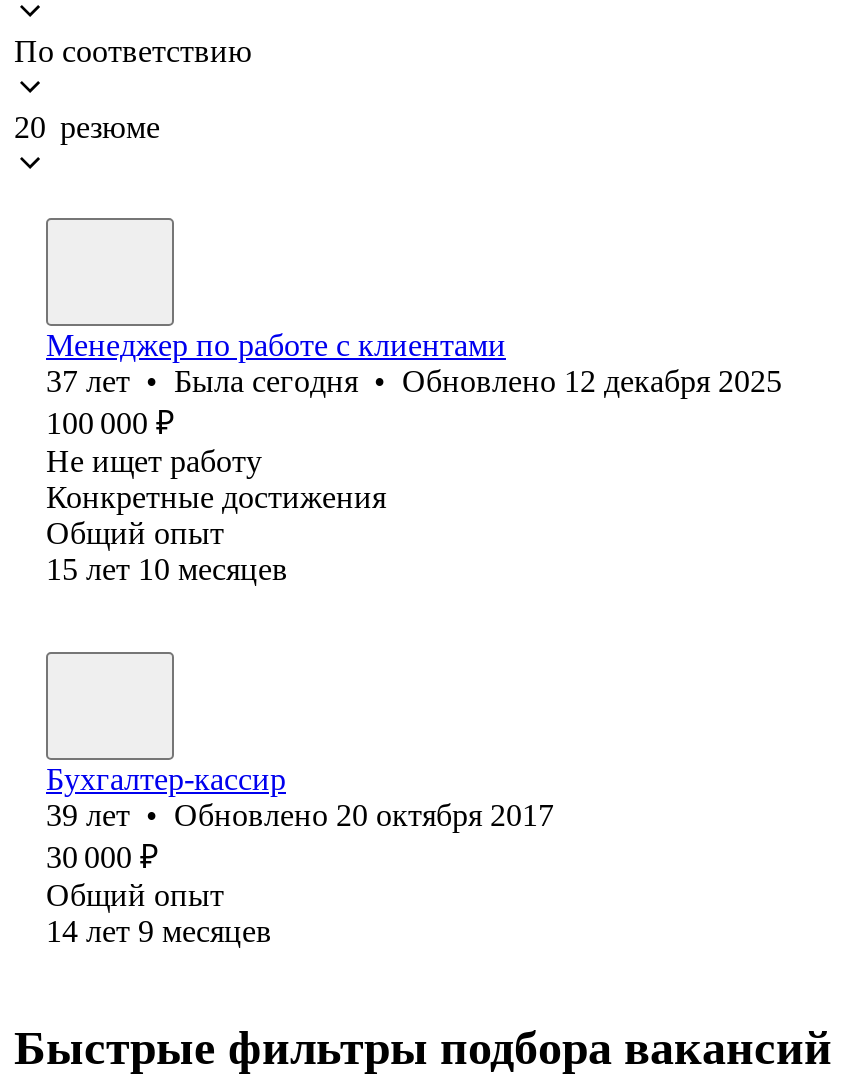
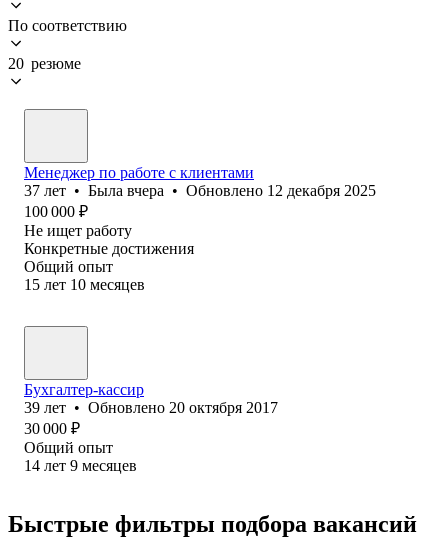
[46,364,782,398] 37 лет • Была сегодня • Обновлено 12 декабря 2025 -> [24,182,376,199] 37 лет • Была вчера • Обновлено 12 декабря 2025

